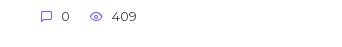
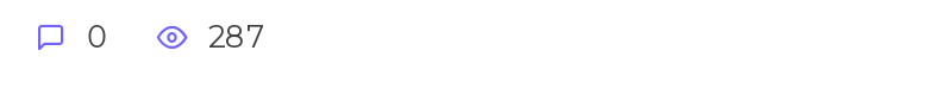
[112,9,137,24] 409 -> [208,19,263,55] 287

